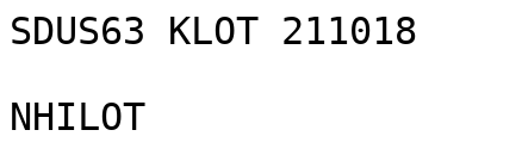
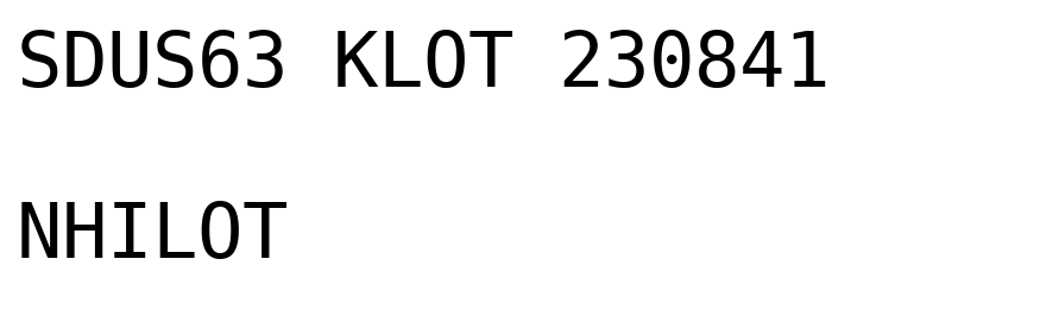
[10,10,417,52] SDUS63 KLOT 211018 -> [17,18,830,103] SDUS63 KLOT 230841

